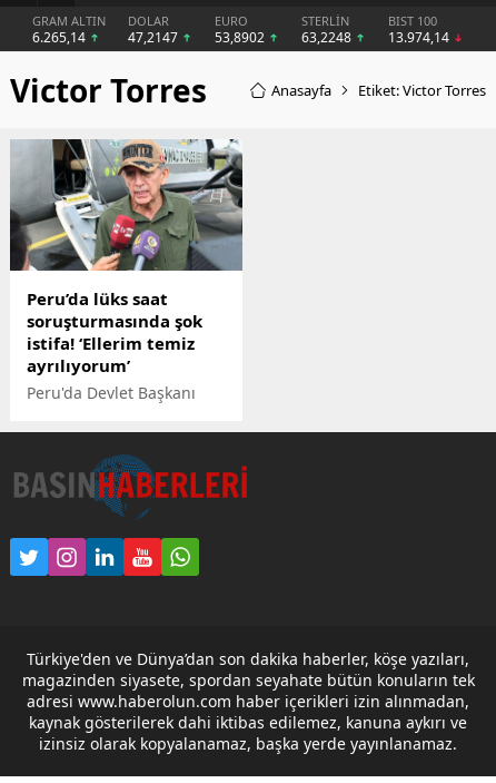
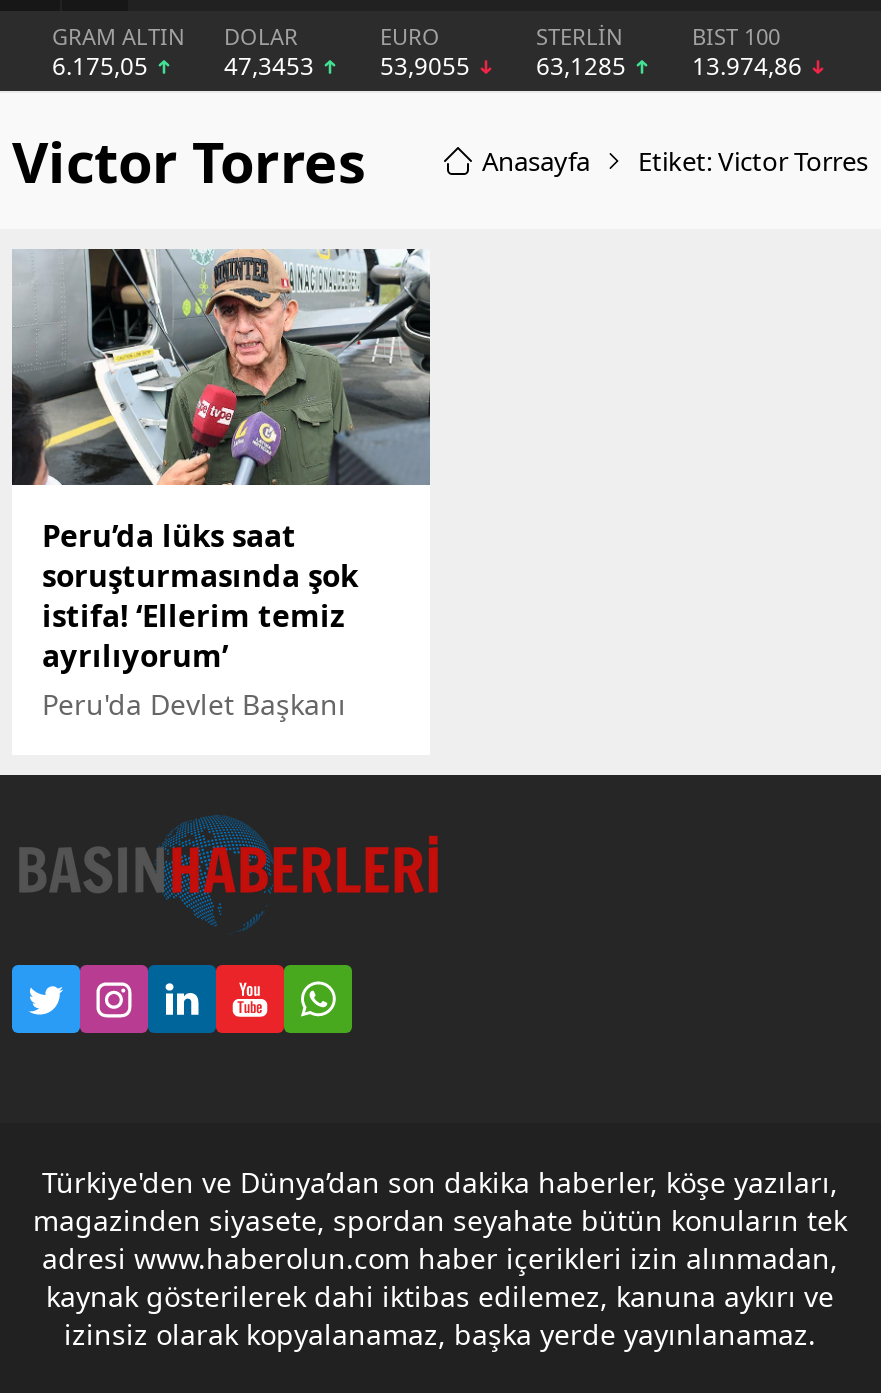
[32,28,89,47] 6.265,14 -> [52,49,154,83] 6.175,05
[128,28,181,47] 47,2147 -> [224,49,320,83] 47,3453
[215,28,268,47] 53,8902 -> [380,49,476,83] 53,9055
[301,28,355,47] 63,2248 -> [536,49,632,83] 63,1285
[388,28,453,47] 13.974,14 -> [692,49,808,83] 13.974,86

